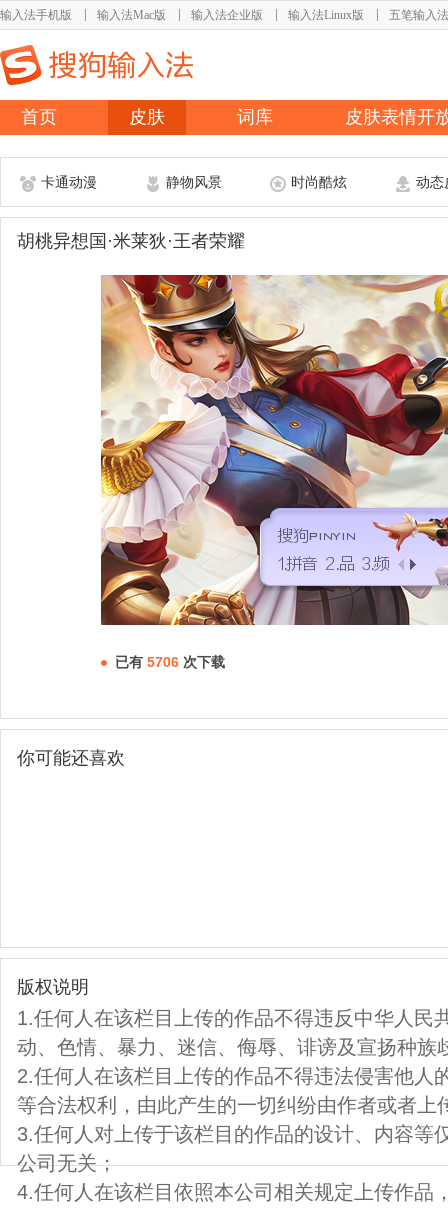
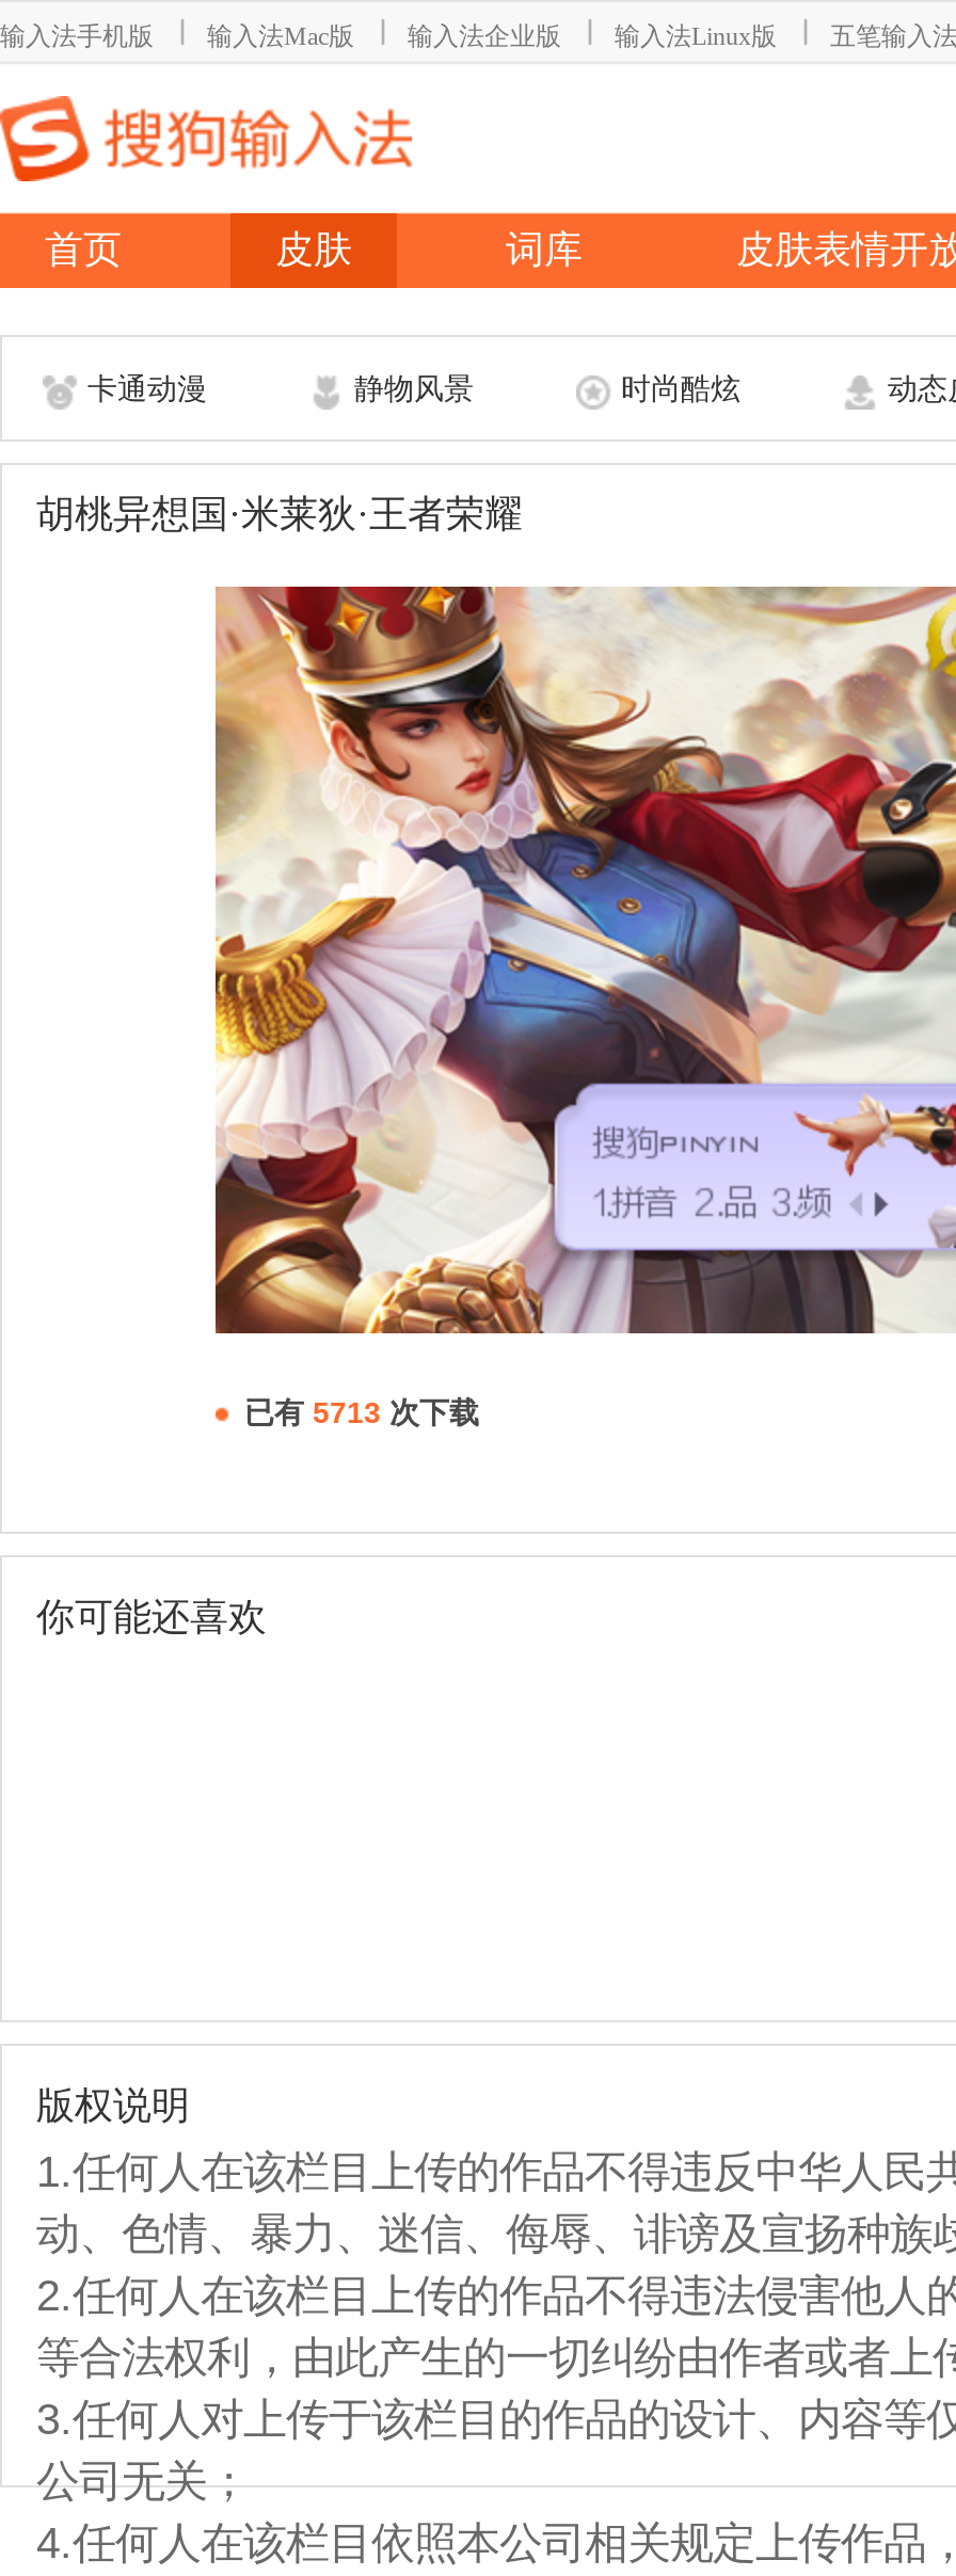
[114,654,224,670] 已有5706次下载 -> [244,1395,479,1429] 已有5713次下载

